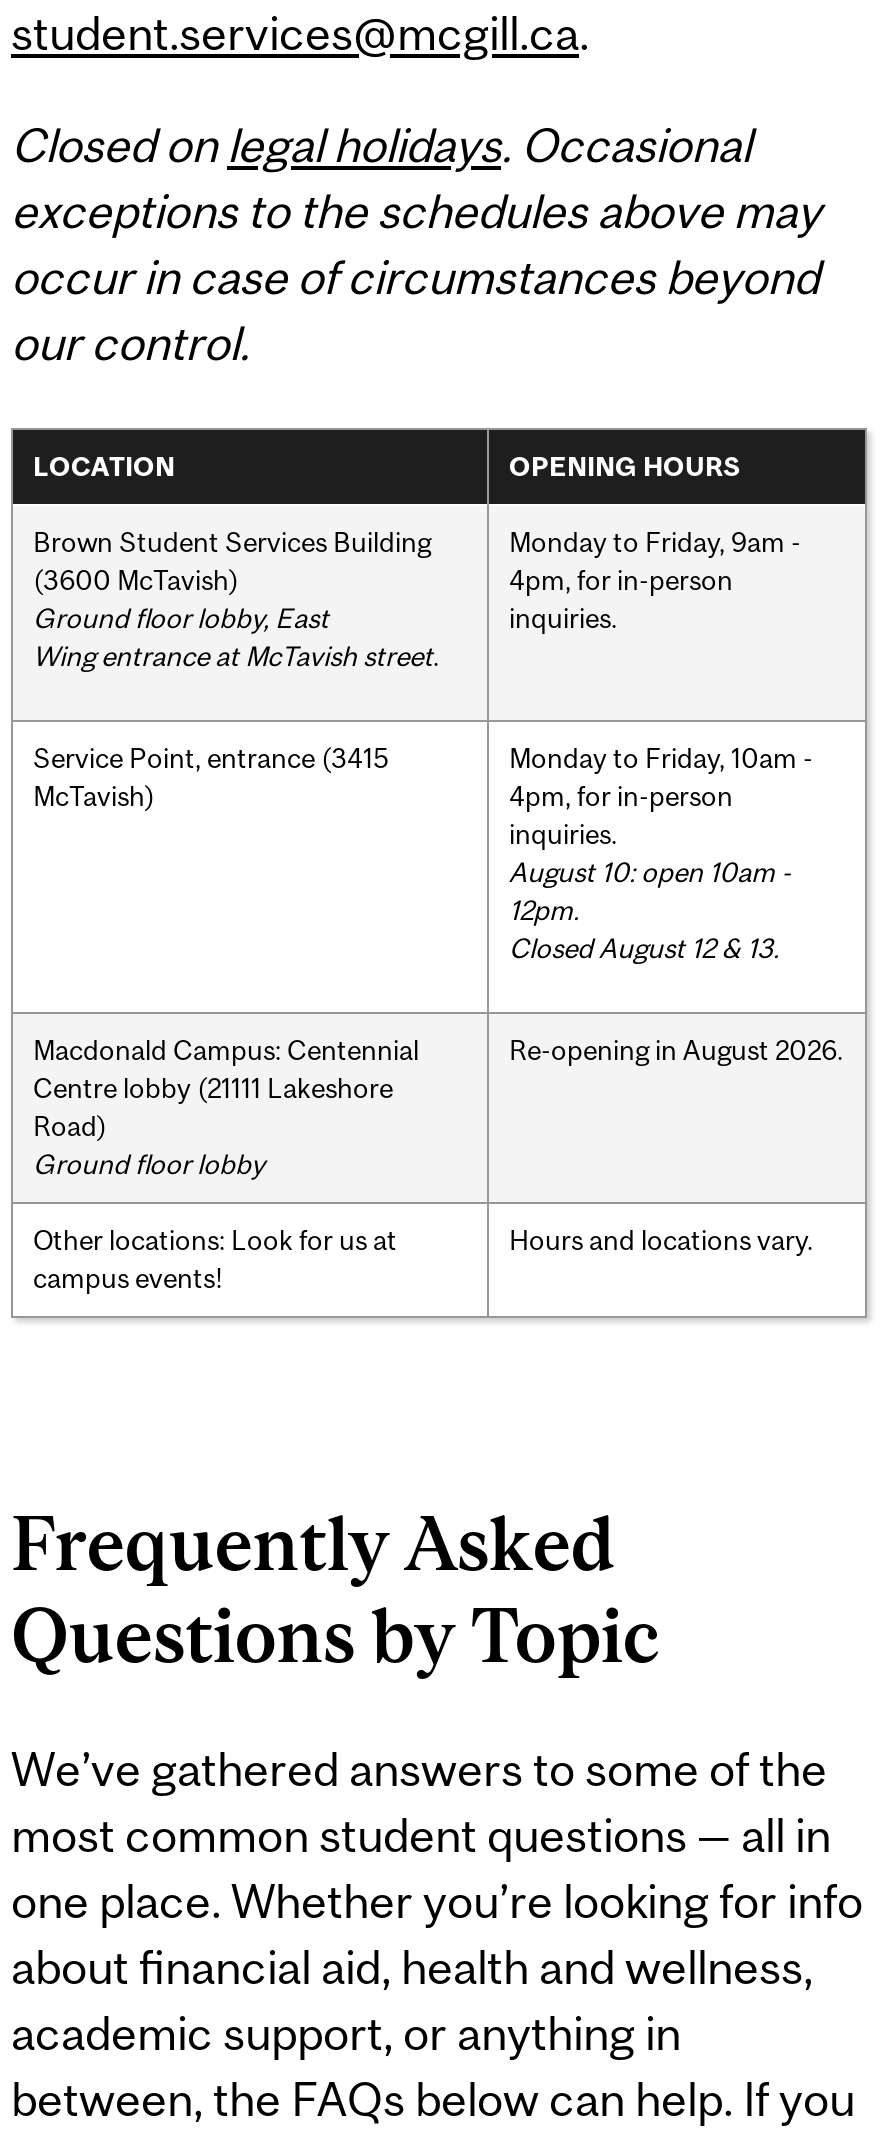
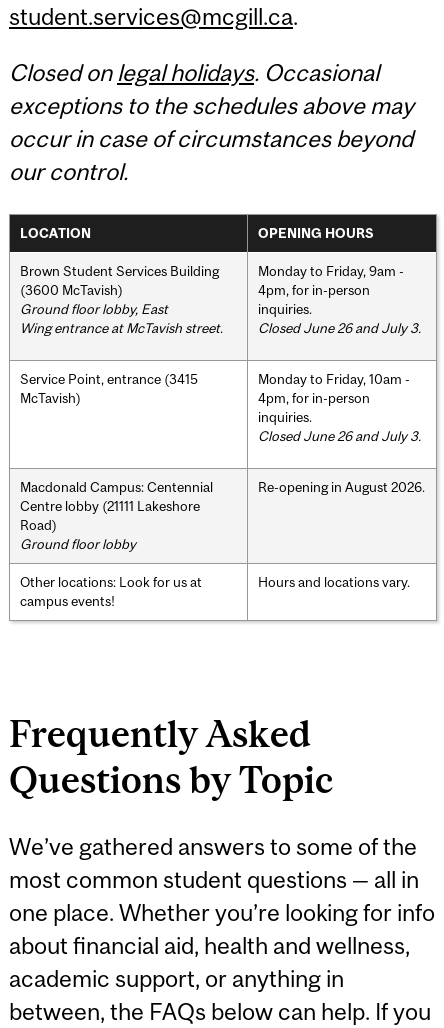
none -> [258,320,421,336] Closed June 26 and July 3.
[509,855,791,963] August 10: open 10am - | 12pm. | Closed August 12 & 13. -> [258,428,421,444] Closed June 26 and July 3.

